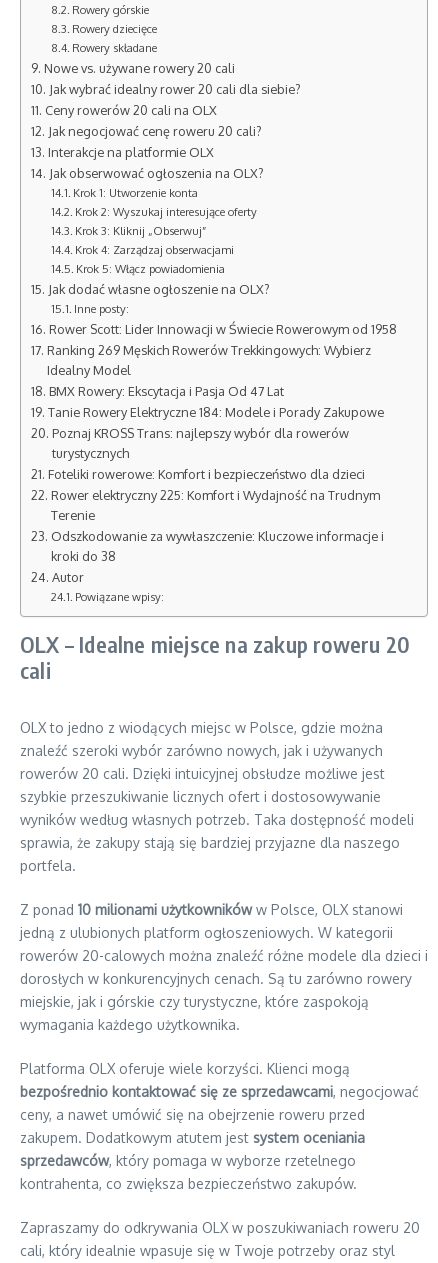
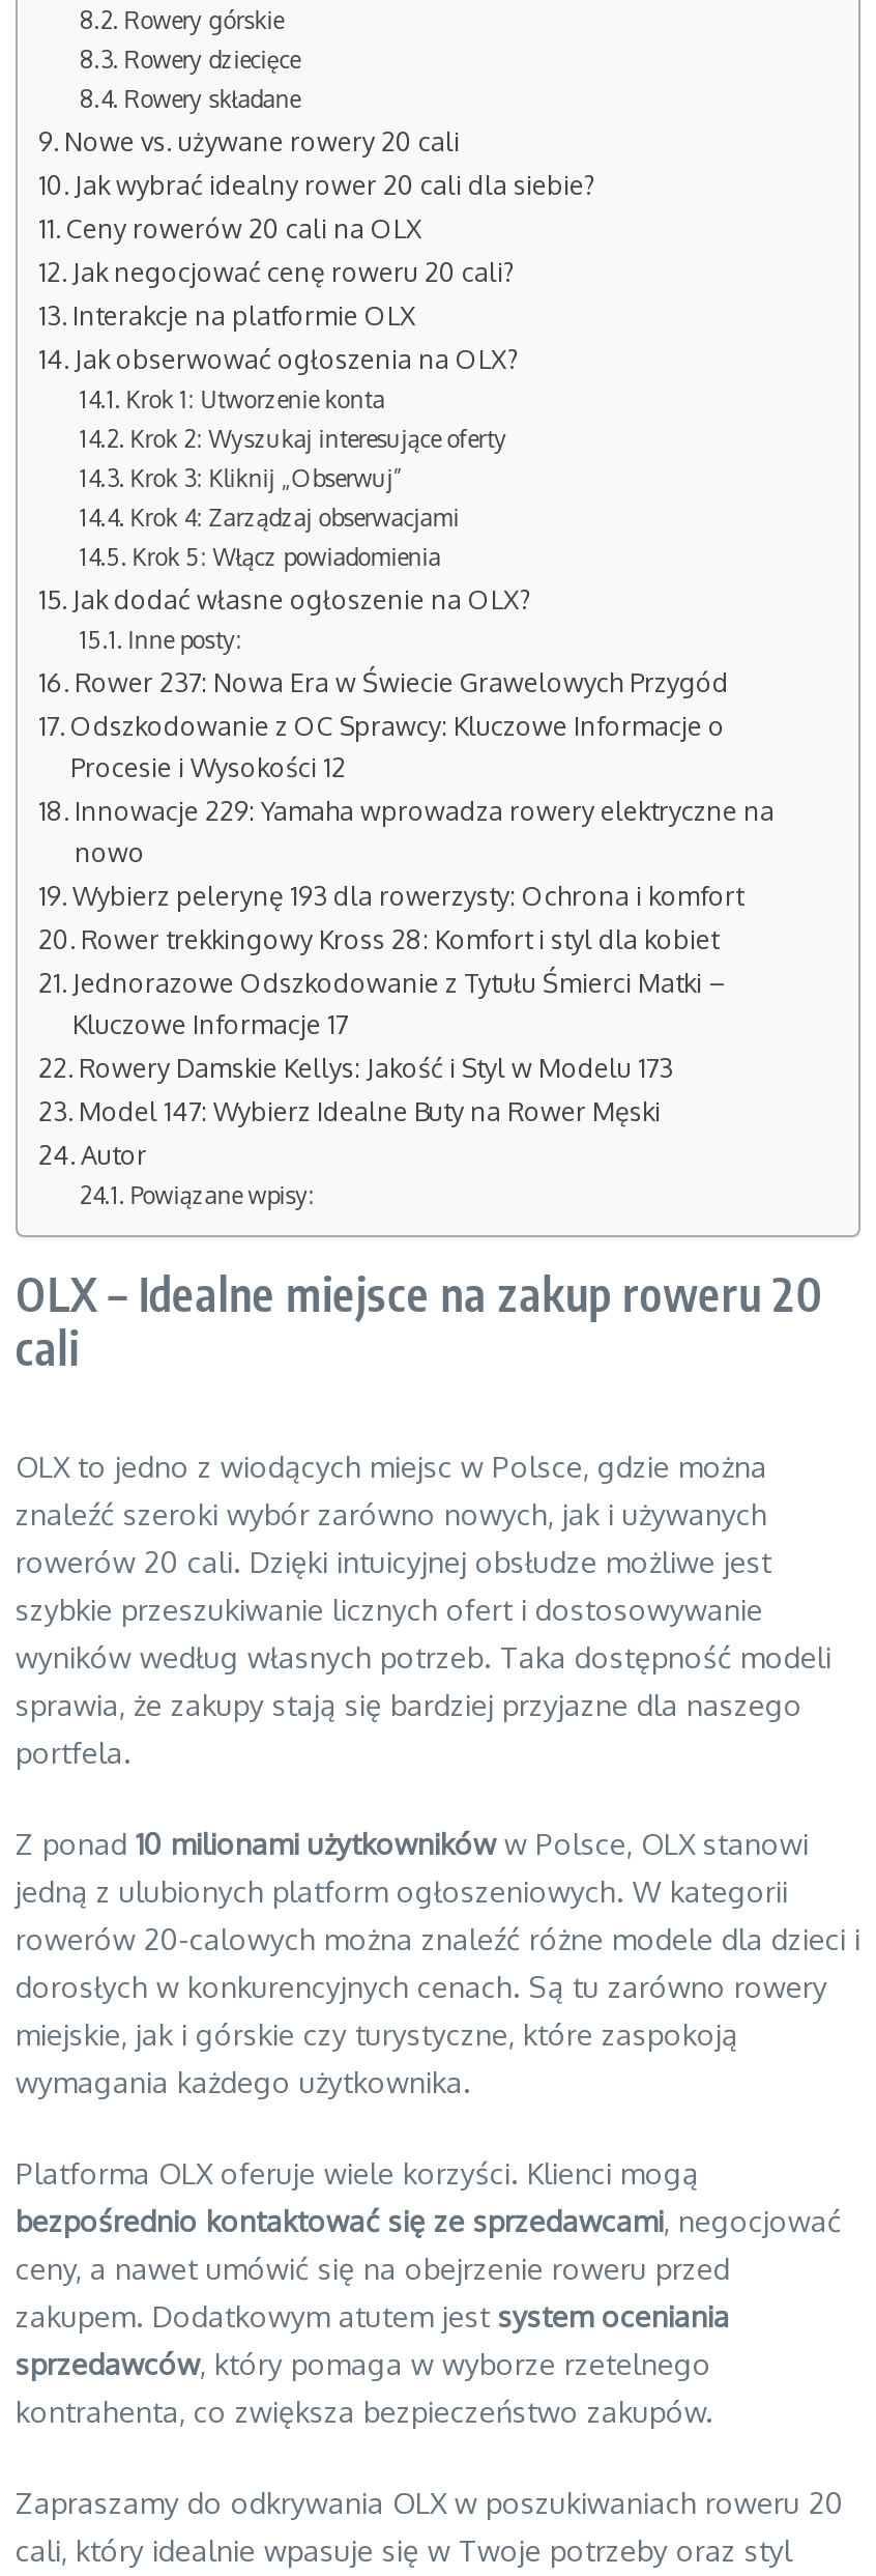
[46,321,396,564] Rower Scott: Lider Innowacji w Świecie Rowerowym od 1958 | Ranking 269 Męskich Rowerów Trekkingowych: Wybierz | Idealny Model | BMX Rowery: Ekscytacja i Pasja Od 47 Lat | Tanie Rowery Elektryczne 184: Modele i Porady Zakupowe | Poznaj KROSS Trans: najlepszy wybór dla rowerów | turystycznych | Foteliki rowerowe: Komfort i bezpieczeństwo dla dzieci | Rower elektryczny 225: Komfort i Wydajność na Trudnym | Terenie | Odszkodowanie za wywłaszczenie: Kluczowe informacje i | kroki do 38 -> [70,665,775,1127] Rower 237: Nowa Era w Świecie Grawelowych Przygód | Odszkodowanie z OC Sprawcy: Kluczowe Informacje o | Procesie i Wysokości 12 | Innowacje 229: Yamaha wprowadza rowery elektryczne na | nowo | Wybierz pelerynę 193 dla rowerzysty: Ochrona i komfort | Rower trekkingowy Kross 28: Komfort i styl dla kobiet | Jednorazowe Odszkodowanie z Tytułu Śmierci Matki – | Kluczowe Informacje 17 | Rowery Damskie Kellys: Jakość i Styl w Modelu 173 | Model 147: Wybierz Idealne Buty na Rower Męski

